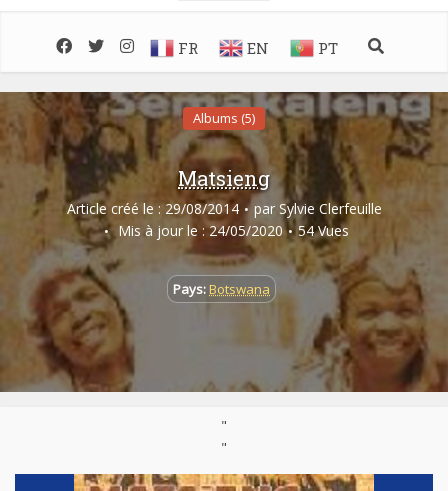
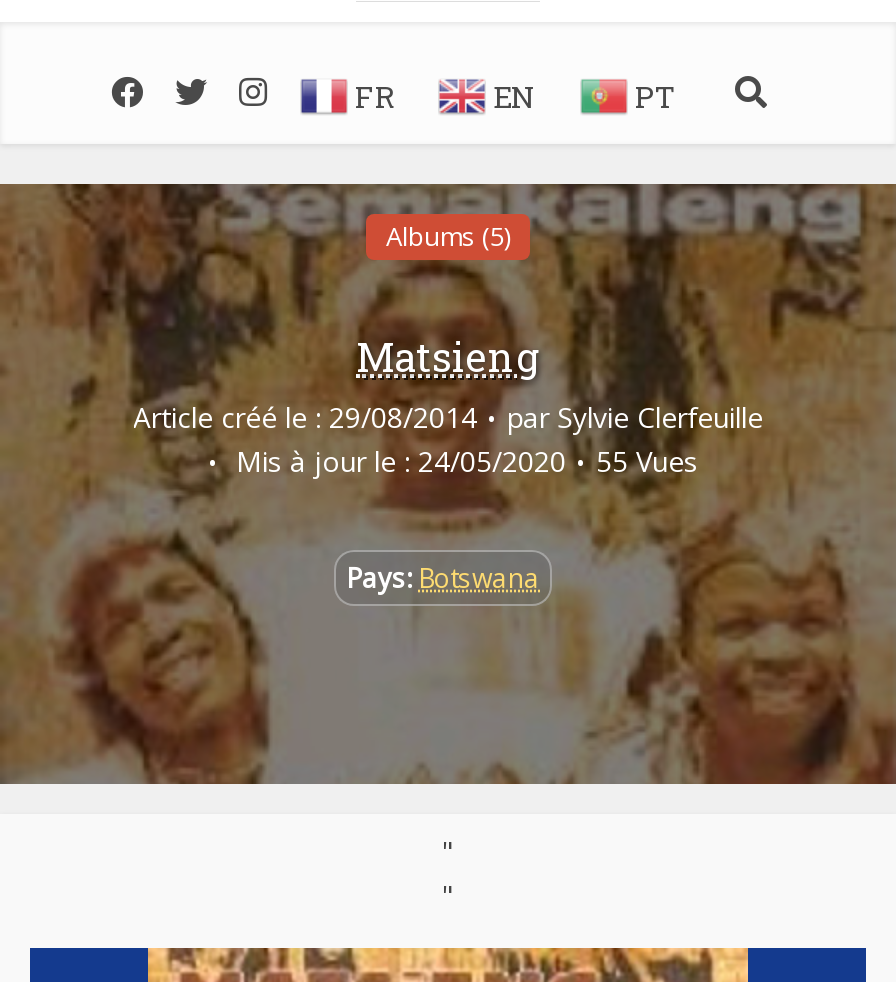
[114,221,349,240] Mis à jour le : 24/05/2020 54 Vues -> [228,442,698,480] Mis à jour le : 24/05/2020 55 Vues

